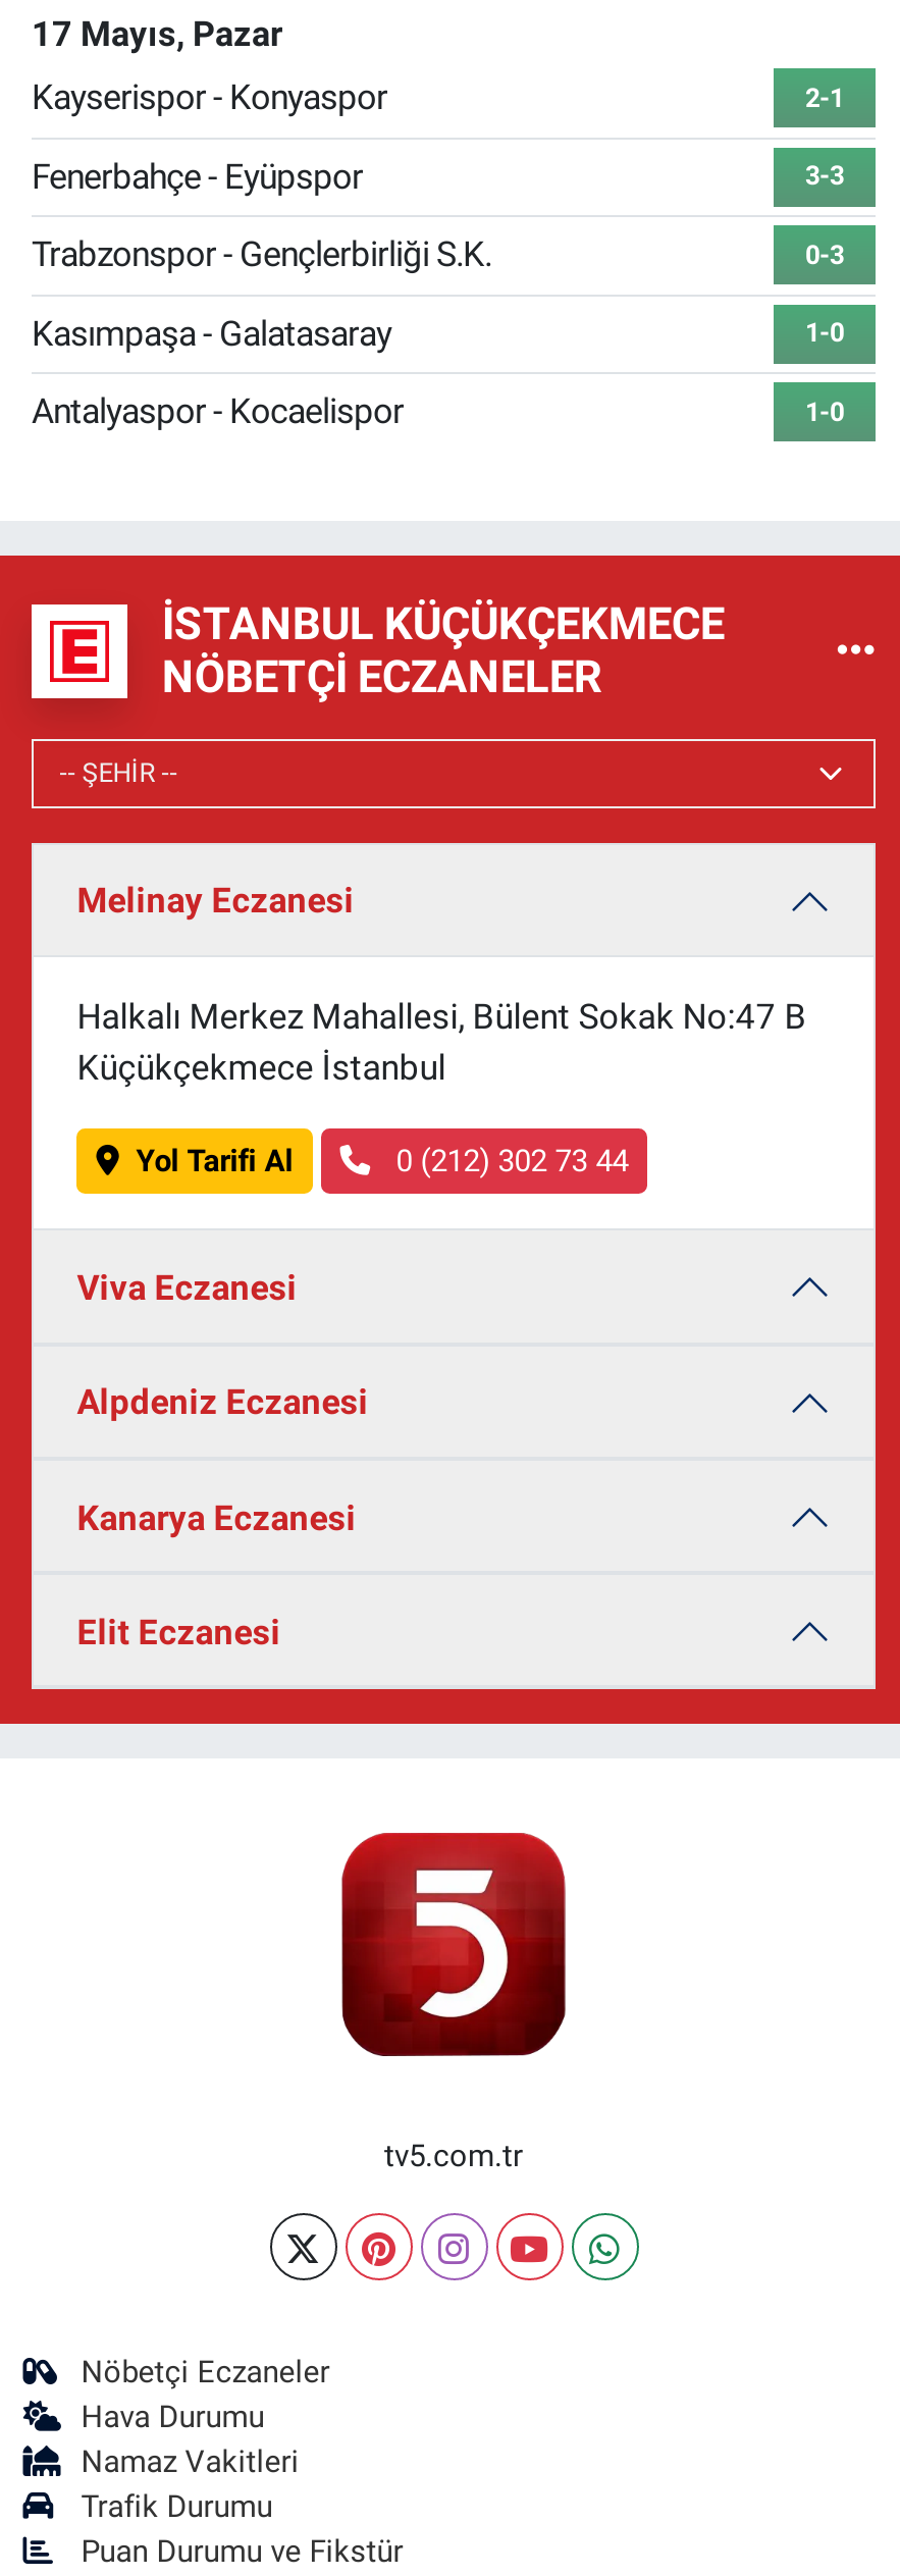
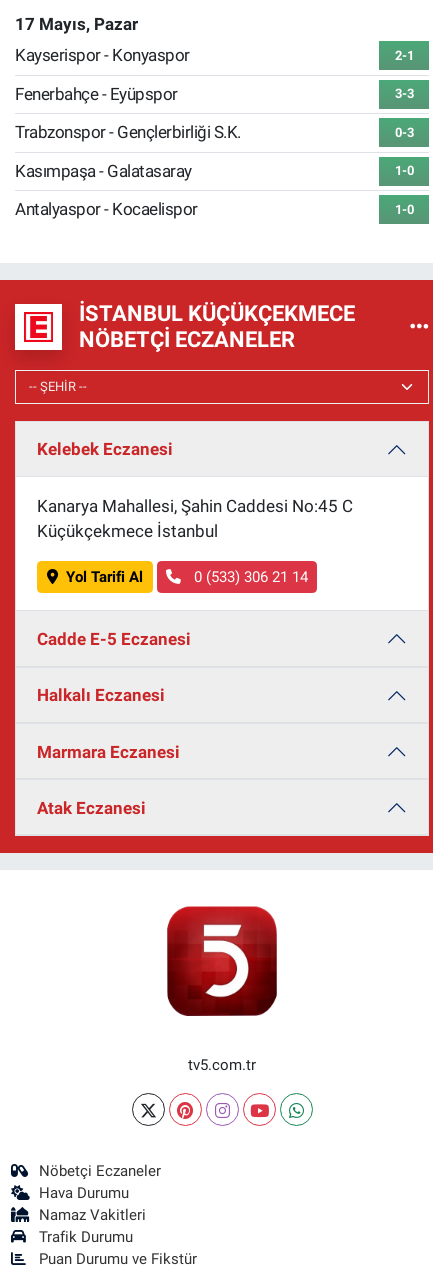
[77,881,354,921] Melinay Eczanesi -> [37,439,173,459] Kelebek Eczanesi
[77,996,807,1037] Halkalı Merkez Mahallesi, Bülent Sokak No:47 B -> [37,496,353,516] Kanarya Mahallesi, Şahin Caddesi No:45 C
[388,1143,628,1180] 0 (212) 302 73 44 -> [190,568,308,586] 0 (533) 306 21 14
[77,1267,297,1308] Viva Eczanesi -> [37,629,191,649] Cadde E-5 Eczanesi
[77,1382,368,1423] Alpdeniz Eczanesi -> [37,685,165,705] Halkalı Eczanesi
[77,1497,356,1537] Kanarya Eczanesi -> [37,742,180,762] Marmara Eczanesi
[77,1611,281,1652] Elit Eczanesi -> [37,798,146,818] Atak Eczanesi

